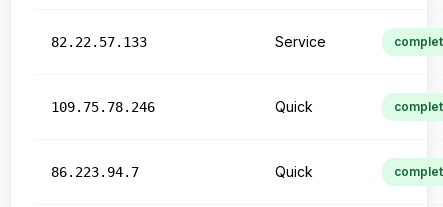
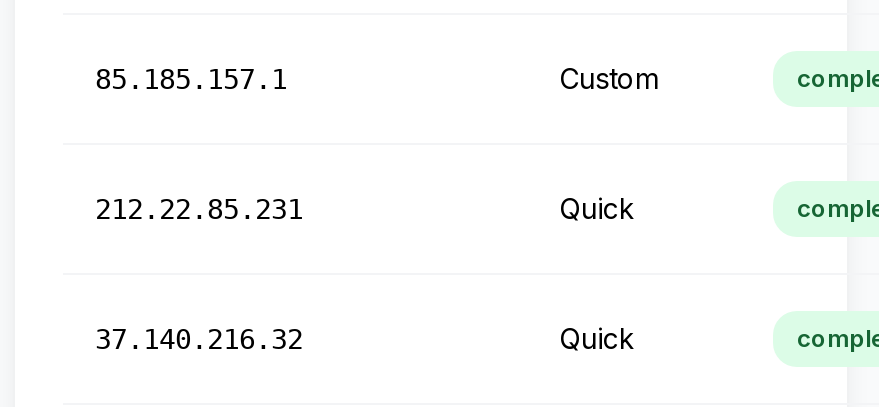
[51,33,326,50] 82.22.57.133 | Service -> [95,61,657,95] 85.185.157.1 | Custom
[51,99,155,115] 109.75.78.246 -> [95,193,303,225] 212.22.85.231
[51,164,139,180] 86.223.94.7 -> [95,323,303,355] 37.140.216.32

